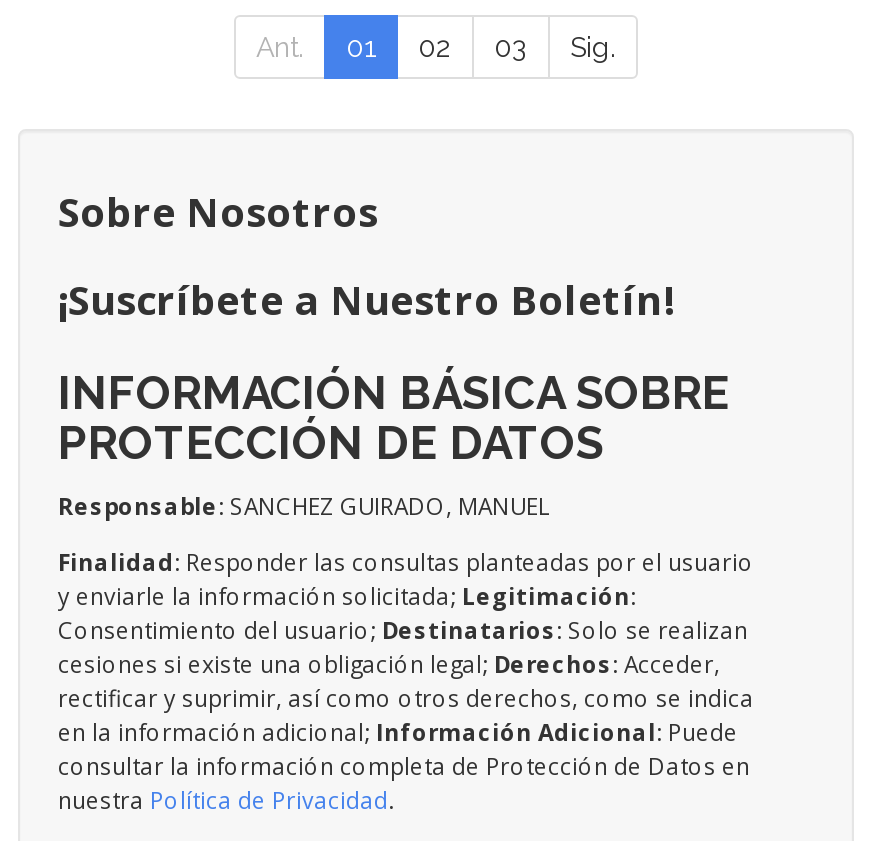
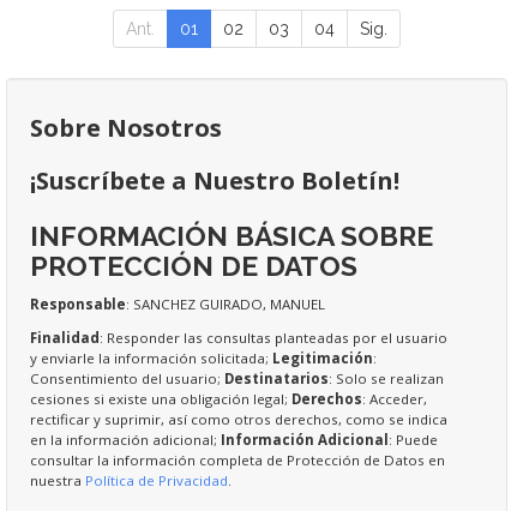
none -> [314,19,335,38] 04

